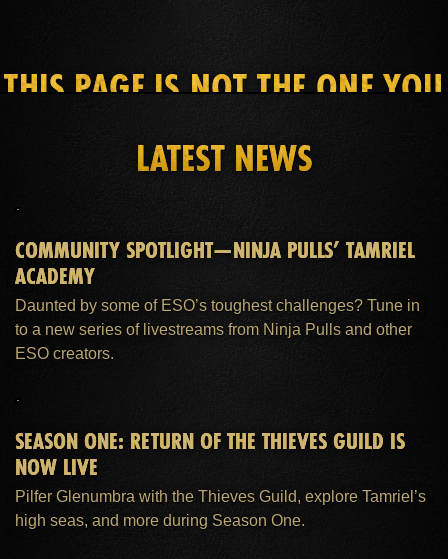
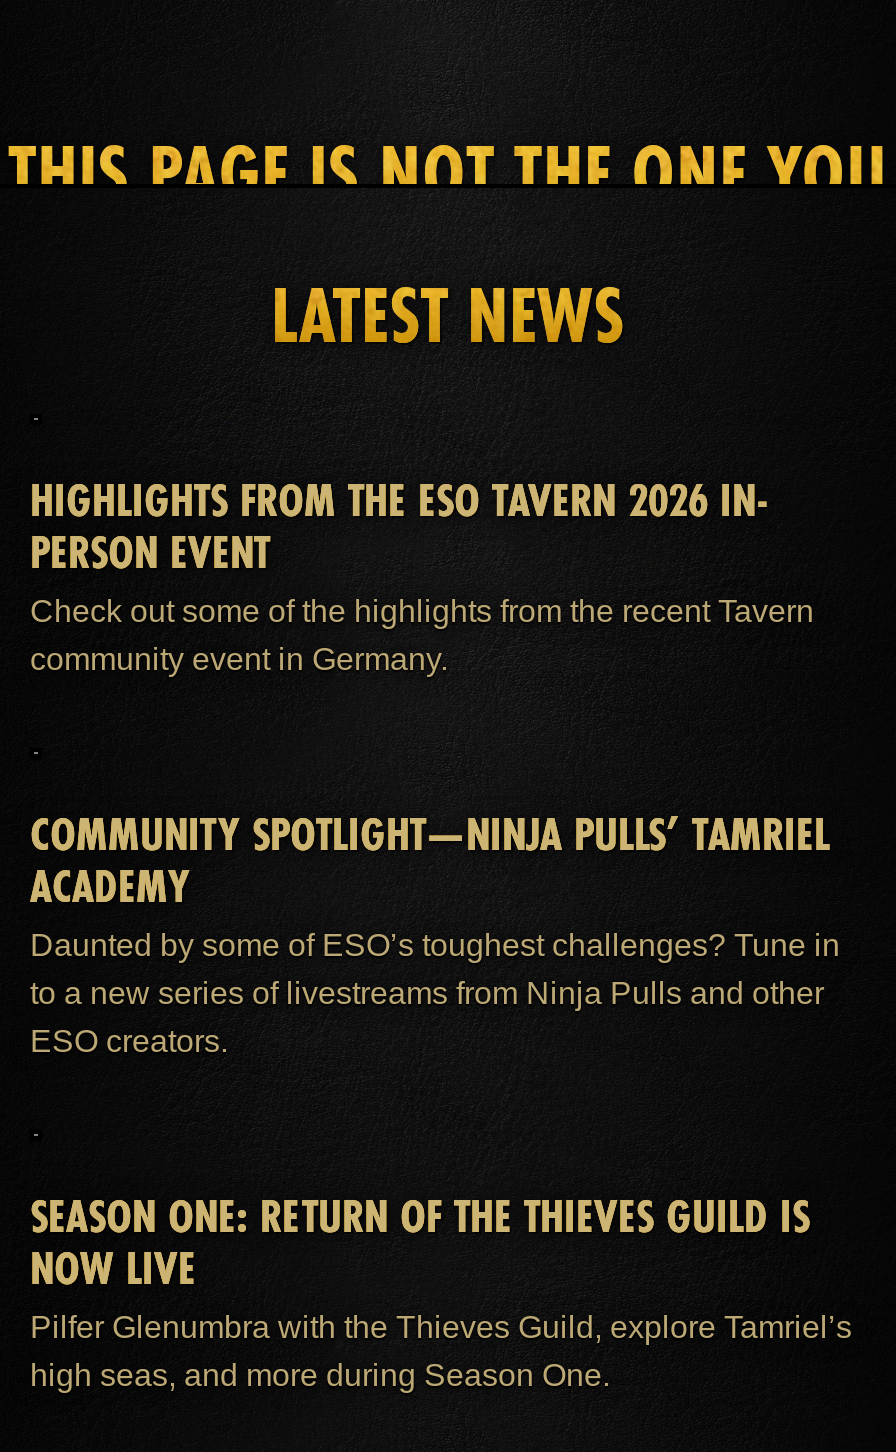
none -> [30,468,814,676] HIGHLIGHTS FROM THE ESO TAVERN 2026 IN- | PERSON EVENT | Check out some of the highlights from the recent Tavern | community event in Germany.

